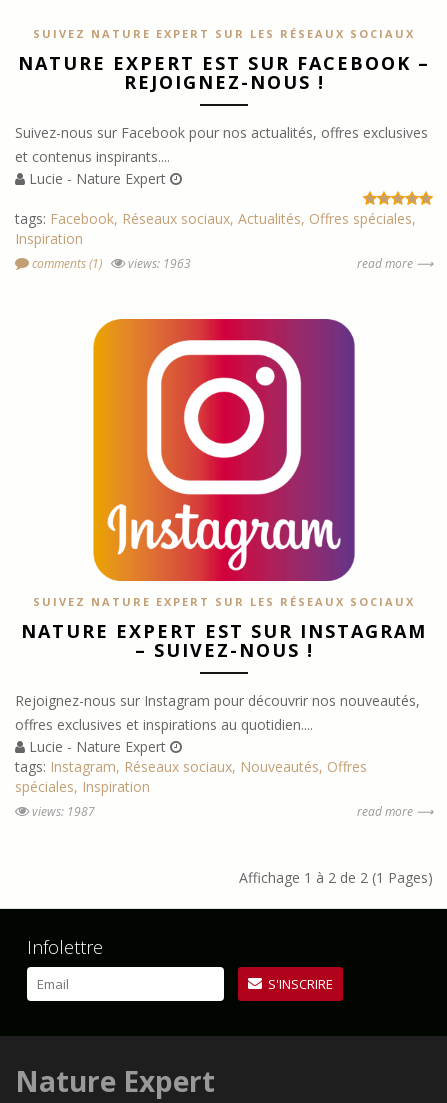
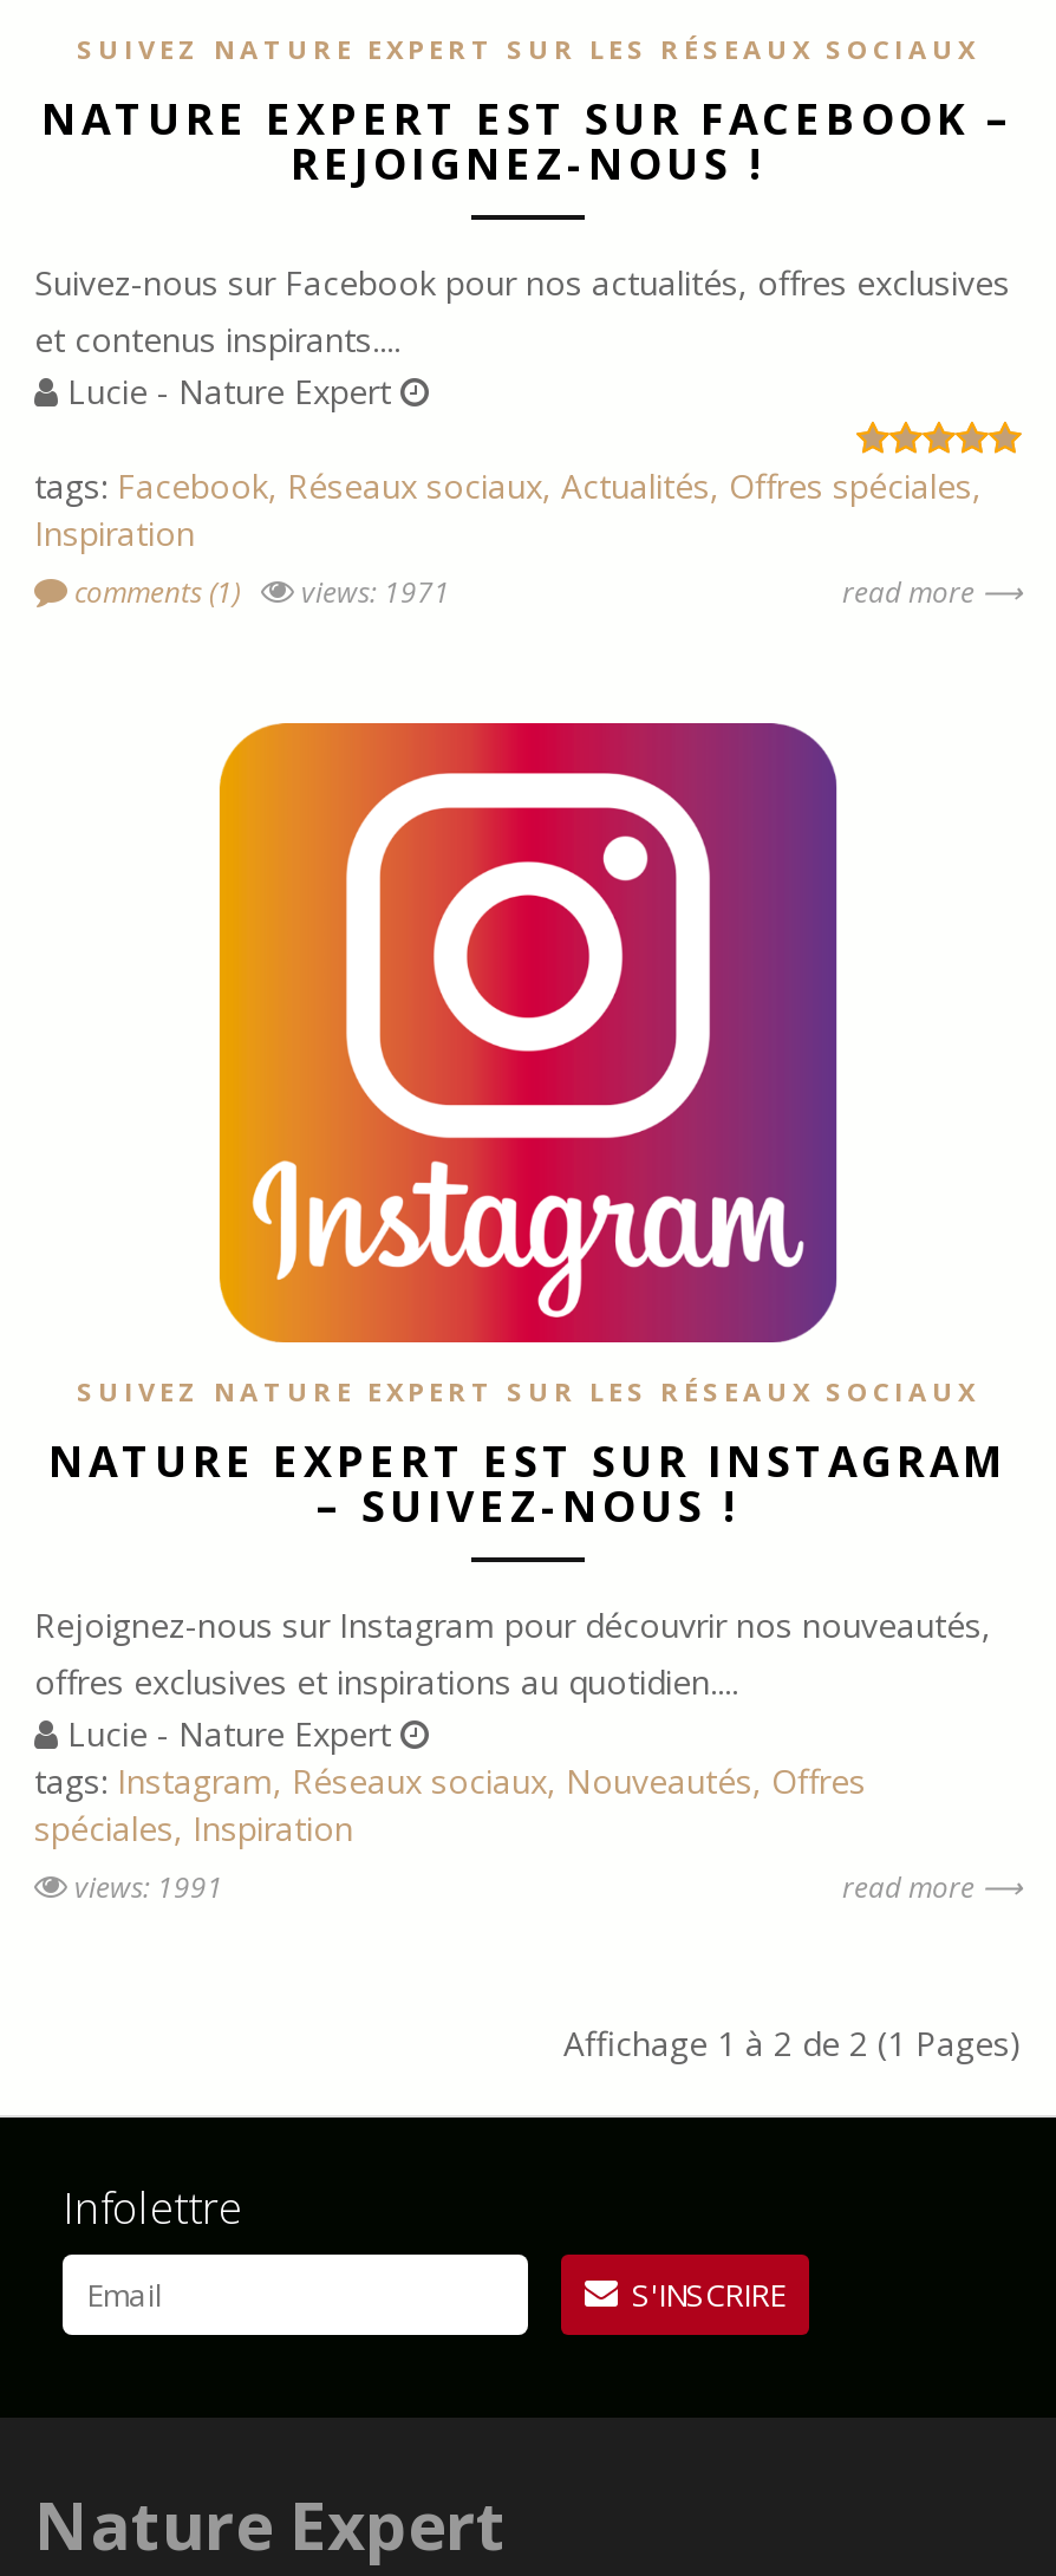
[29,255,191,272] comments (1) views: 1963 -> [67,572,450,613] comments (1) views: 1971
[29,802,95,819] views: 1987 -> [67,1866,223,1906] views: 1991

